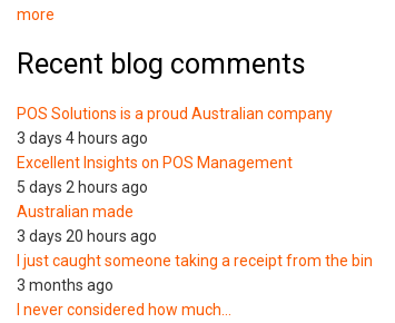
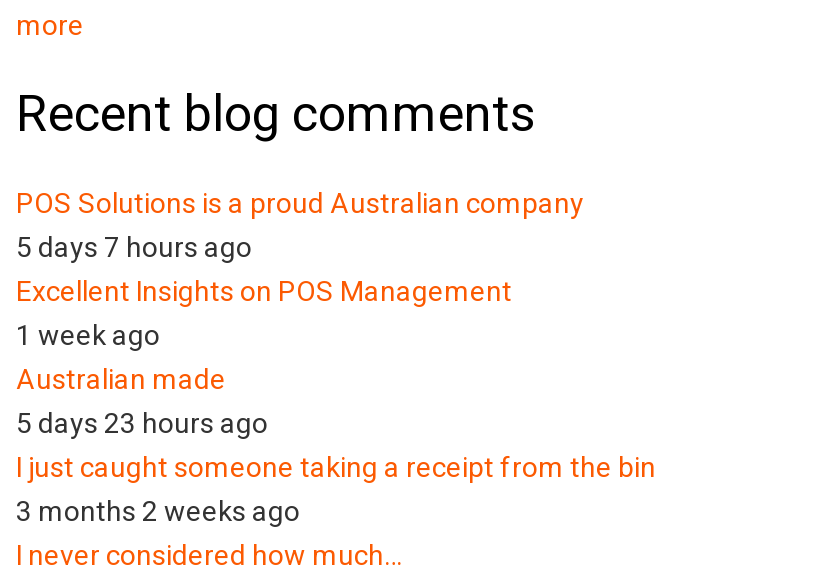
[17,129,148,147] 3 days 4 hours ago -> [16,231,252,263] 5 days 7 hours ago
[17,178,148,196] 5 days 2 hours ago -> [16,319,160,351] 1 week ago
[17,227,157,245] 3 days 20 hours ago -> [16,407,268,439] 5 days 23 hours ago
[17,276,113,294] 3 months ago -> [16,495,300,527] 3 months 2 weeks ago

